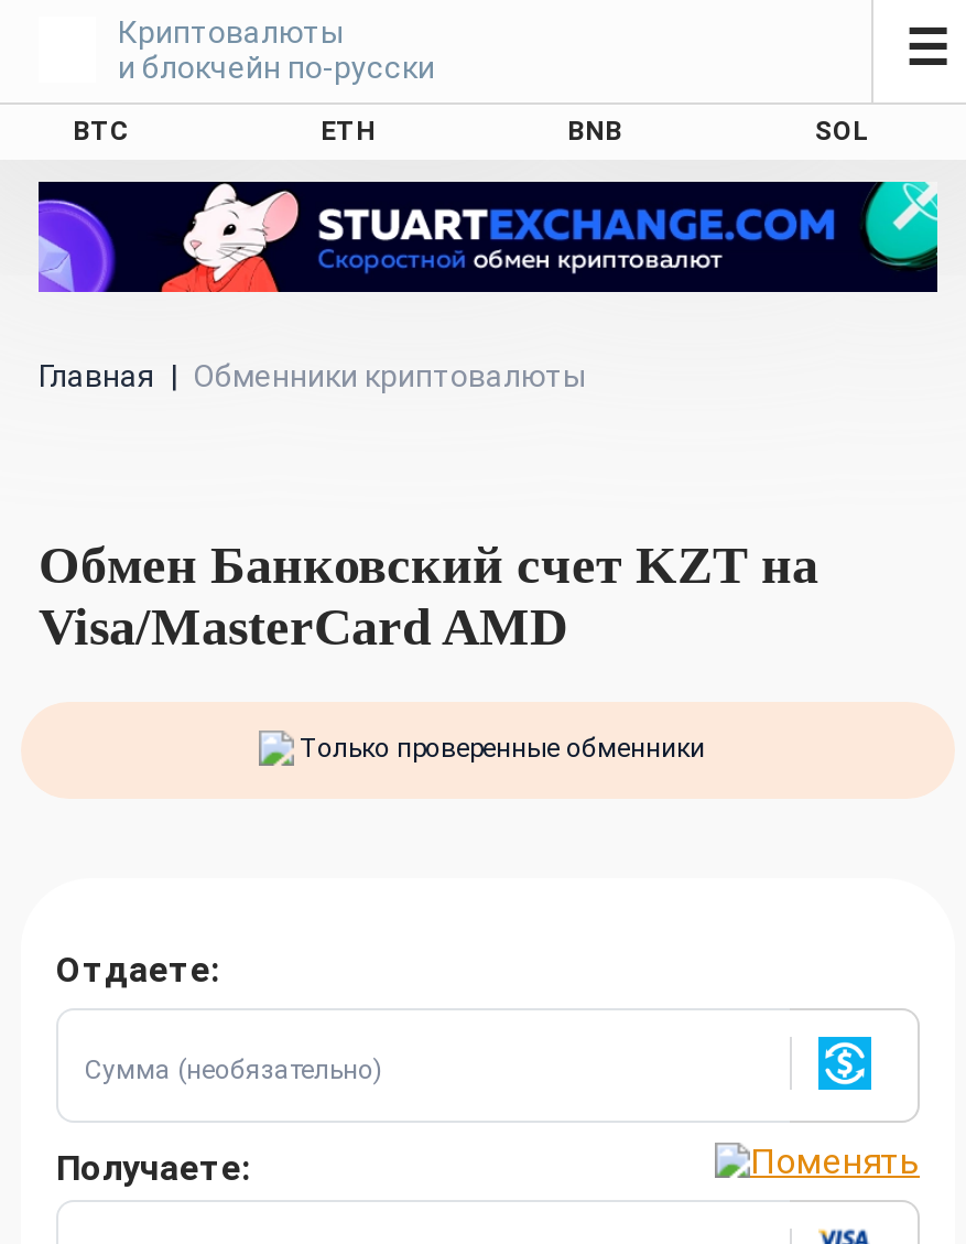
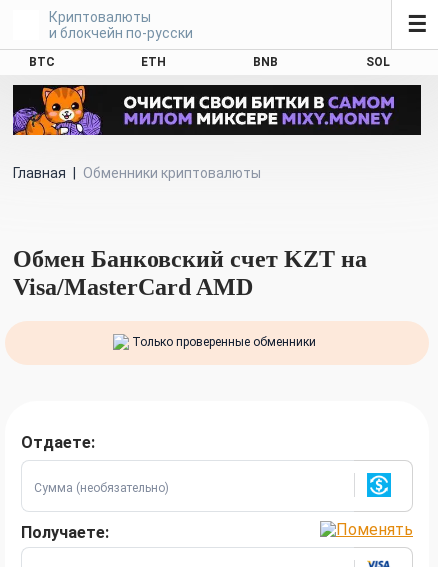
[36,180,940,294] [image] -> [12,84,422,136] [image]

